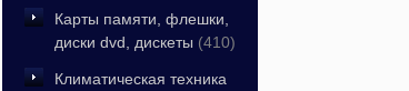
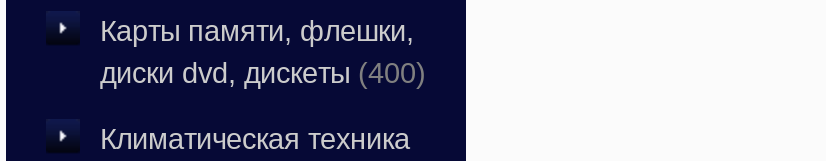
[54,33,236,51] диски dvd, дискеты (410) -> [100,57,426,89] диски dvd, дискеты (400)

